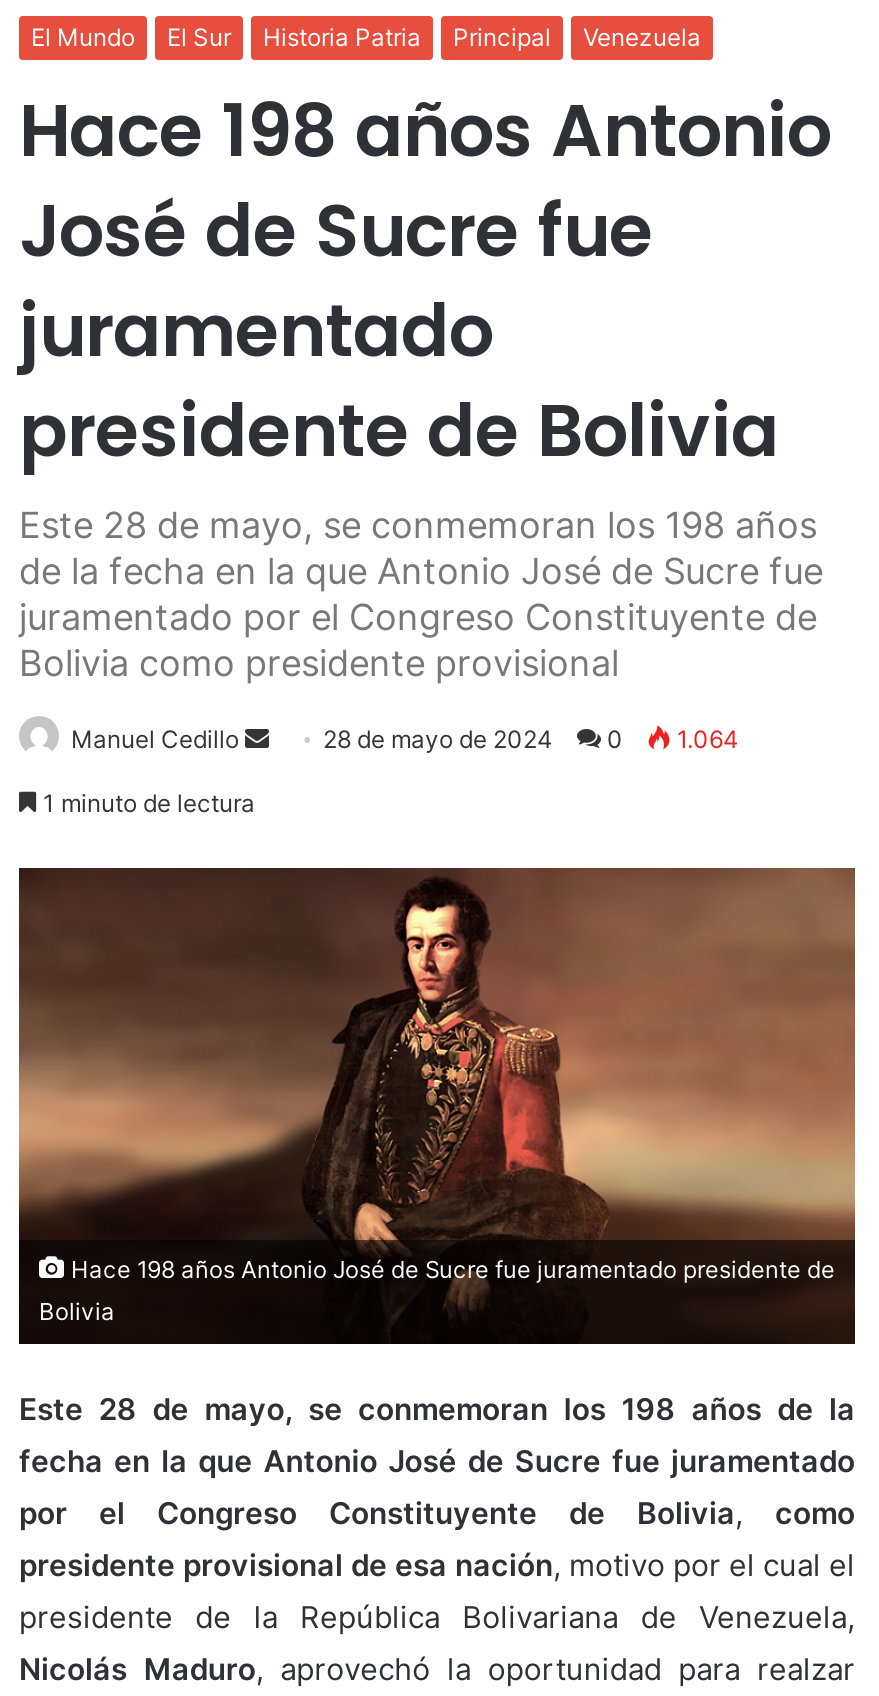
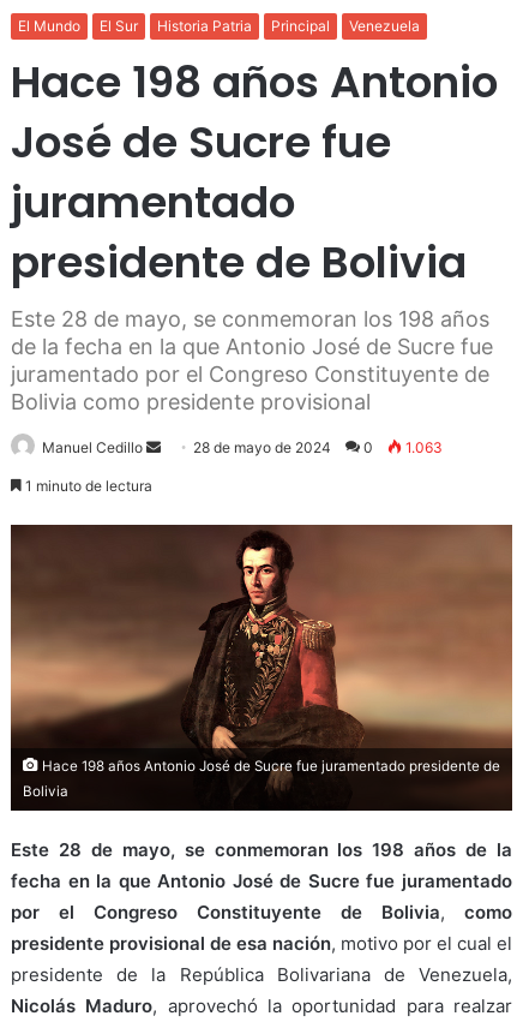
[671,724,739,754] 1.064 -> [402,438,443,456] 1.063

